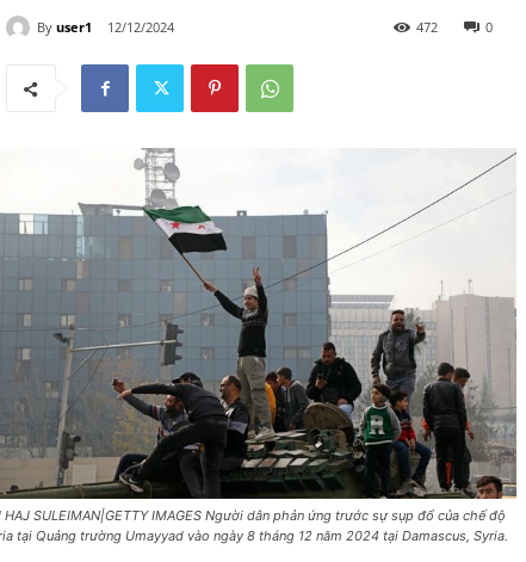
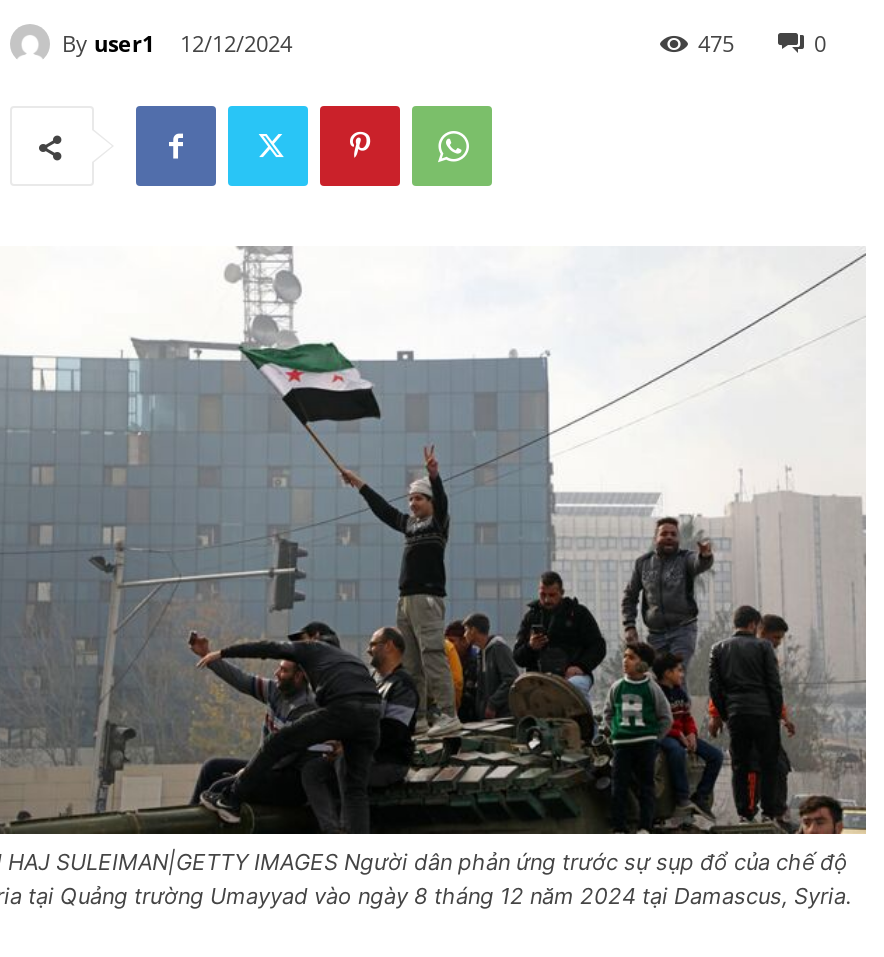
[416,18,438,36] 472 -> [698,28,734,58] 475

